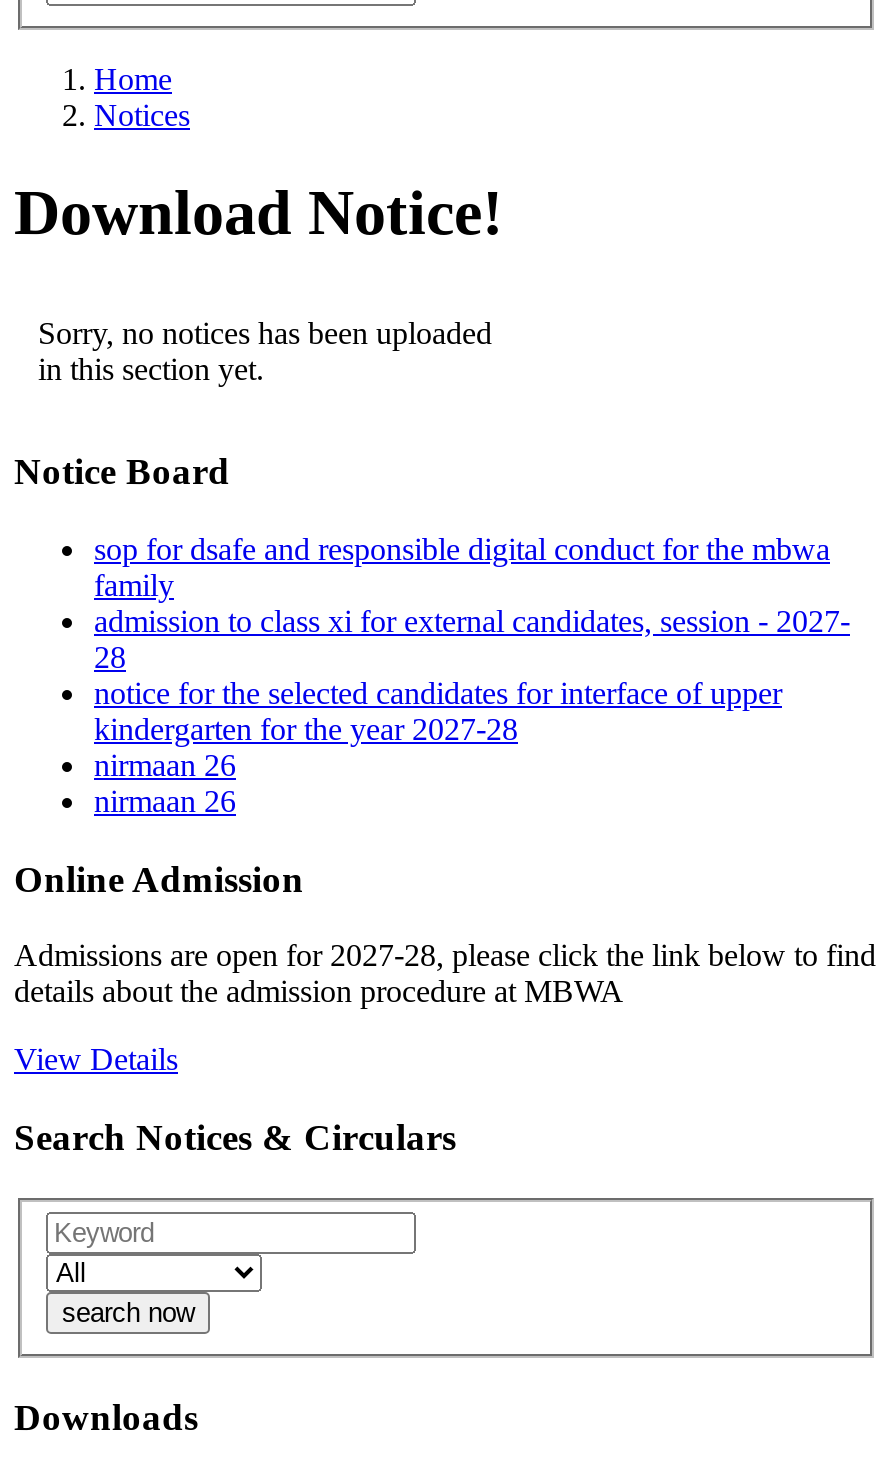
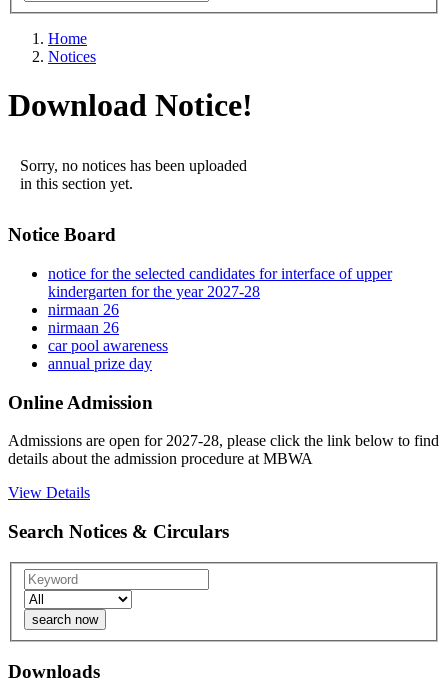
[94,532,850,674] sop for dsafe and responsible digital conduct for the mbwa | family | admission to class xi for external candidates, session - 2027- | 28 -> none
moved [94,676,782,818] -> [48,265,392,336]: notice for the selected candidates for interface of upper | kindergarten for the year 2027-28 | nirmaan 26 | nirmaan 26
none -> [48,337,168,372] car pool awareness | annual prize day

